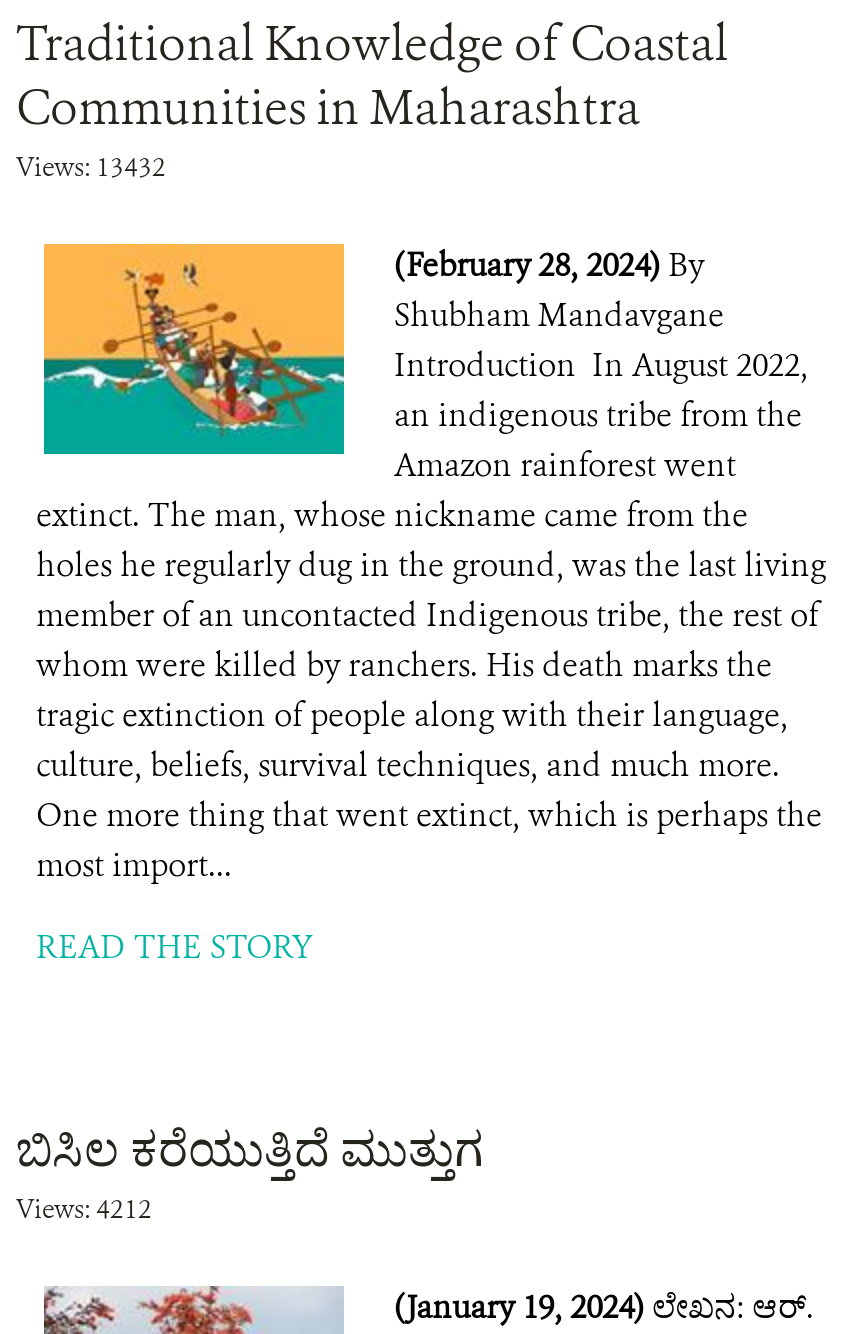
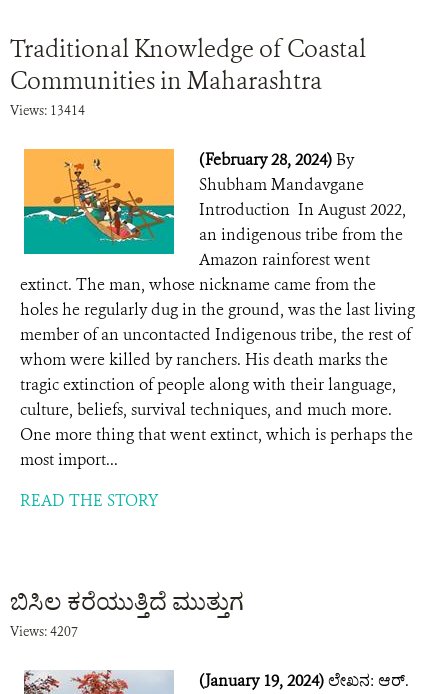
[16,150,166,184] Views: 13432 -> [10,102,85,119] Views: 13414
[16,1192,152,1226] Views: 4212 -> [10,623,78,640] Views: 4207

